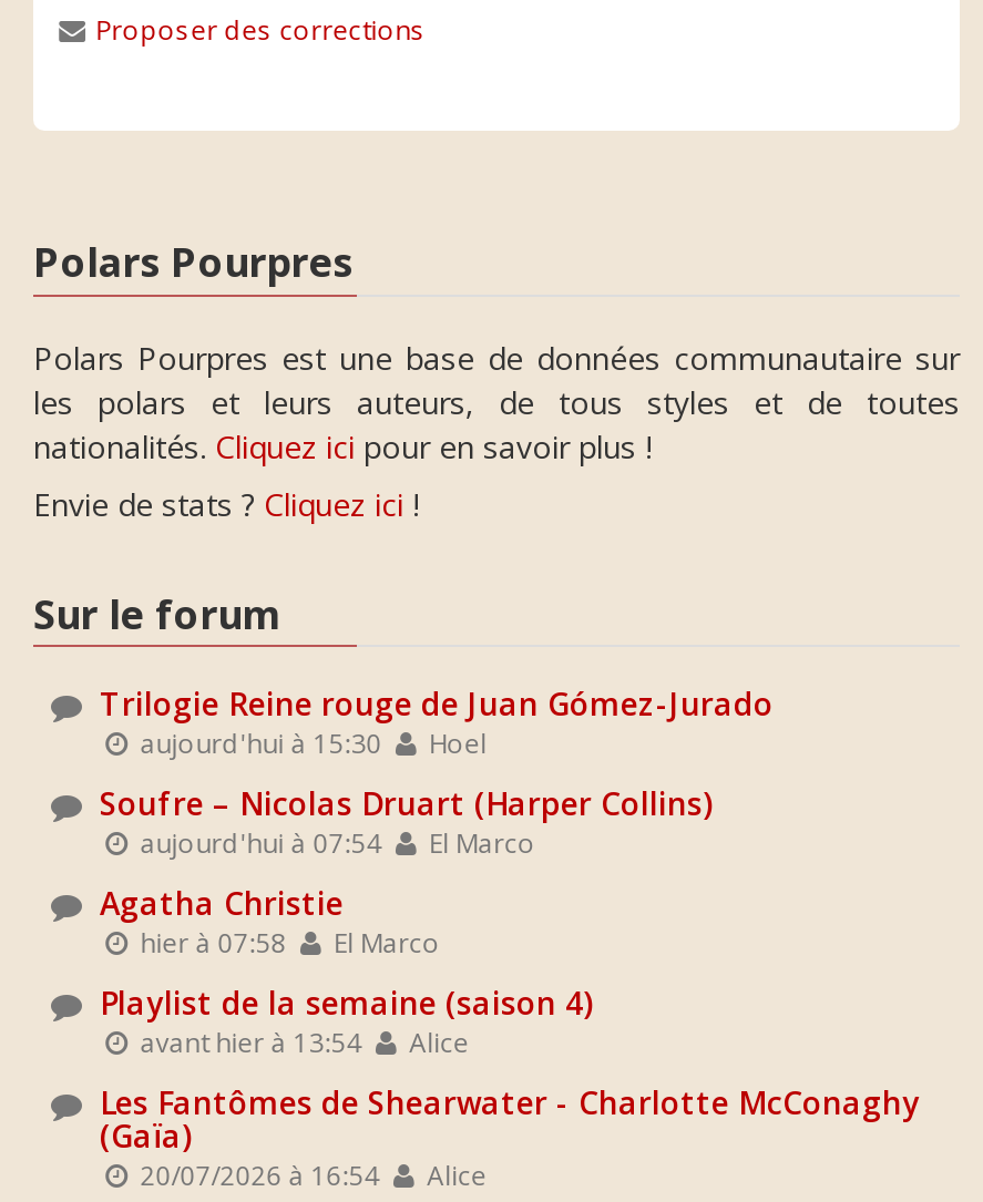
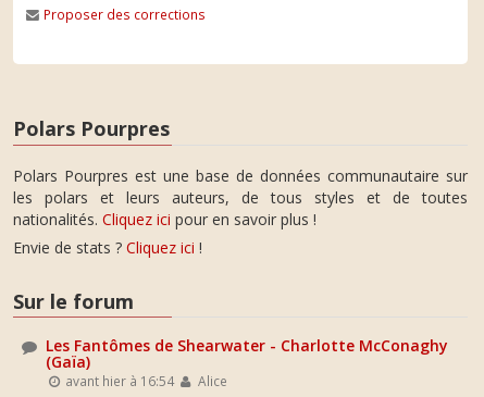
[100,682,774,1059] Trilogie Reine rouge de Juan Gómez-Jurado | aujourd'hui à 15:30 | Hoel | Soufre – Nicolas Druart (Harper Collins) | aujourd'hui à 07:54 | El Marco | Agatha Christie | hier à 07:58 | El Marco | Playlist de la semaine (saison 4) | avant hier à 13:54 | Alice -> none
[134,1157,487,1192] 20/07/2026 à 16:54 Alice -> [62,372,227,389] avant hier à 16:54 Alice

